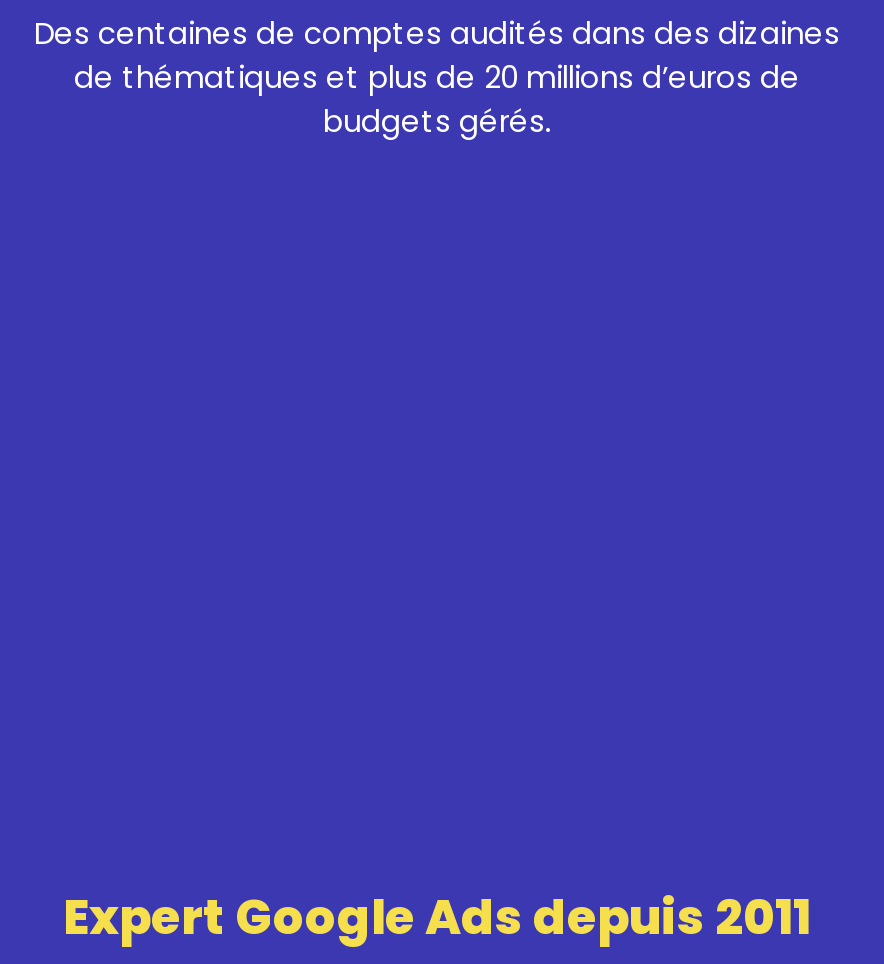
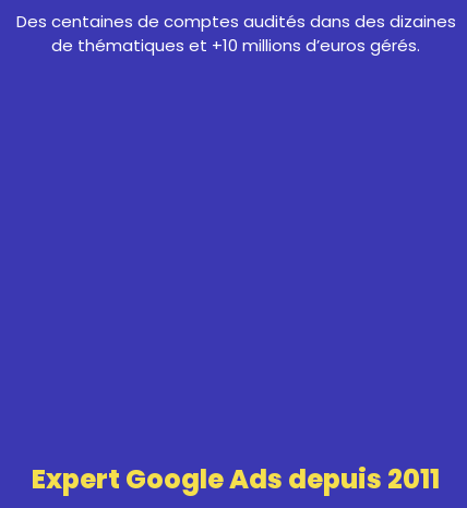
[74,57,800,143] de thématiques et plus de 20 millions d’euros de | budgets gérés. -> [51,34,420,57] de thématiques et +10 millions d’euros gérés.

